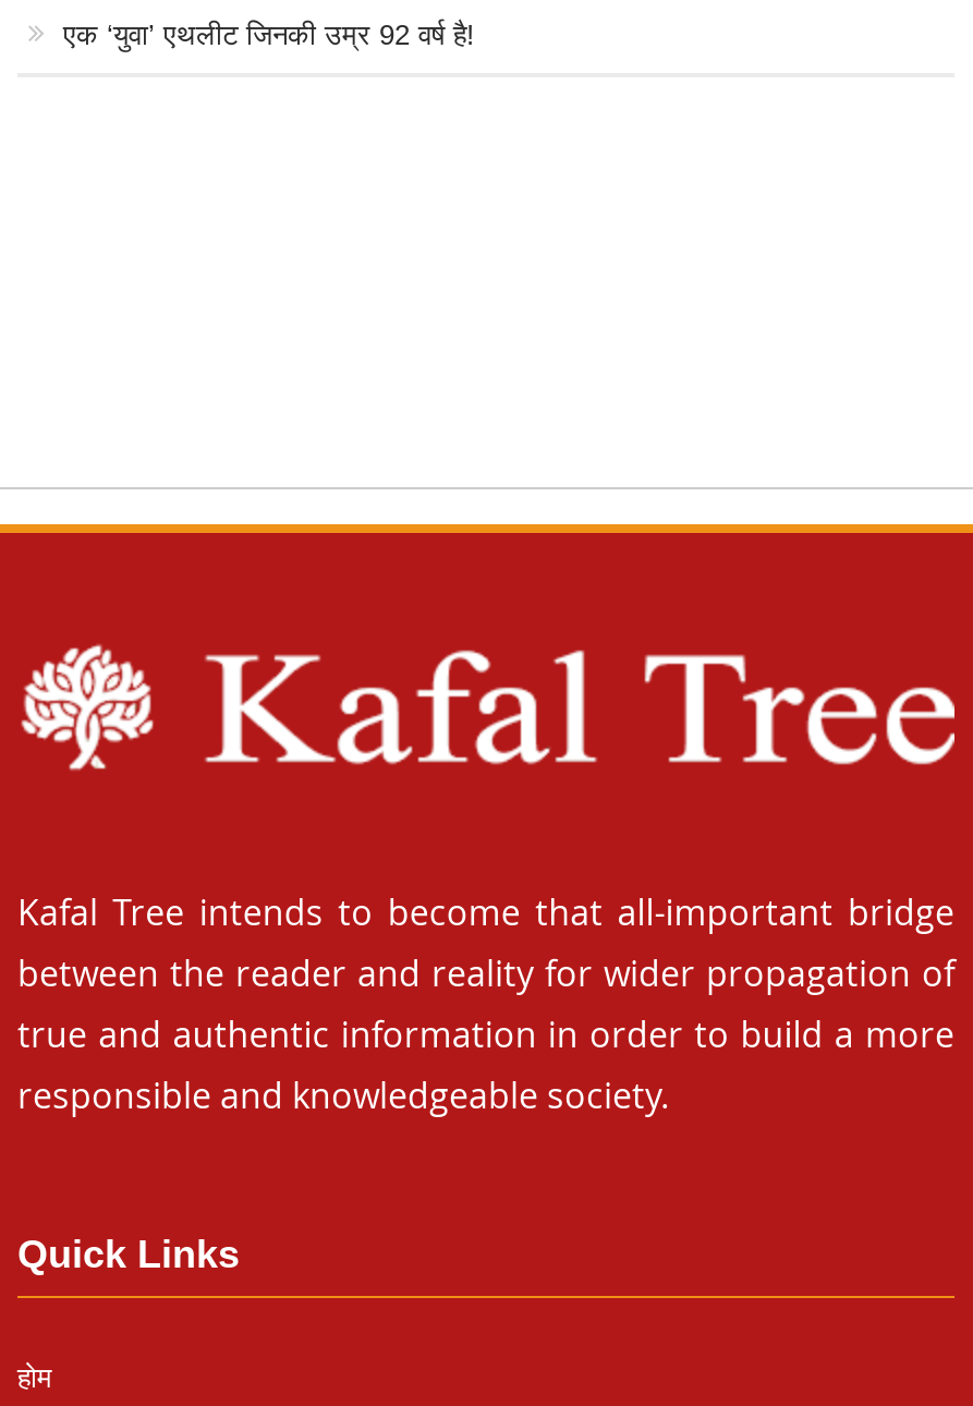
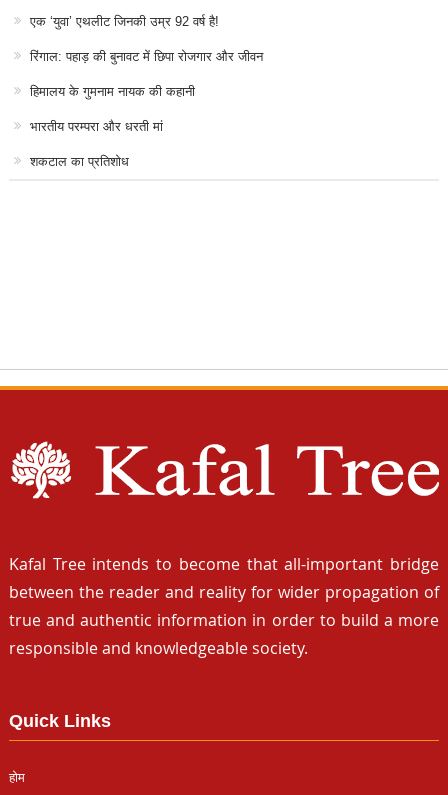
none -> [30,49,263,169] रिंगाल: पहाड़ की बुनावट में छिपा रोजगार और जीवन | हिमालय के गुमनाम नायक की कहानी | भारतीय परम्परा और धरती मां | शकटाल का प्रतिशोध

